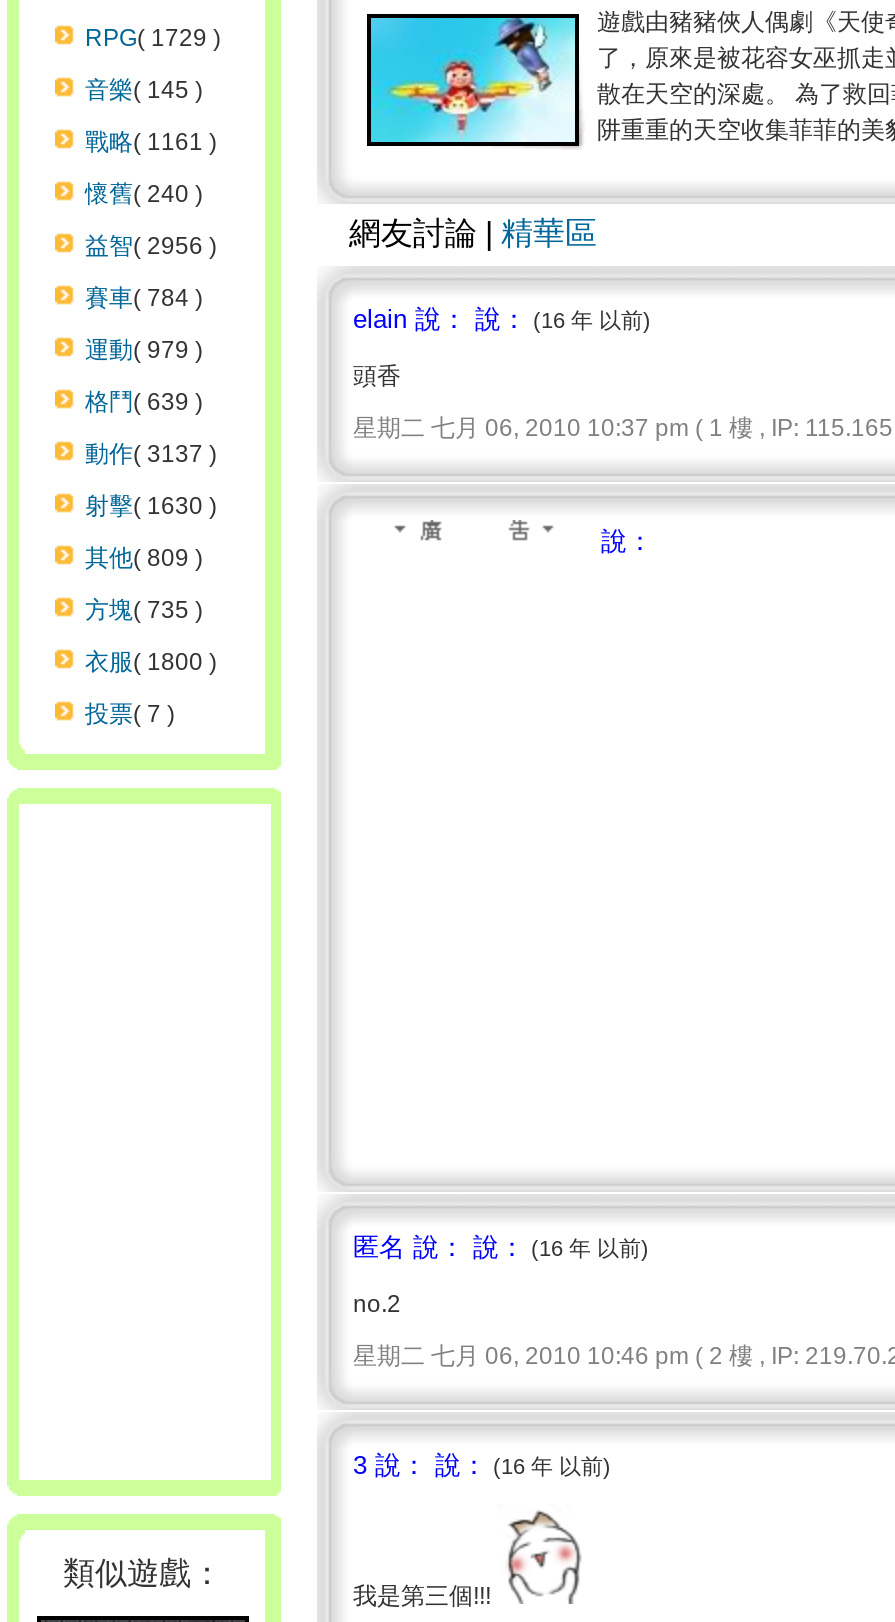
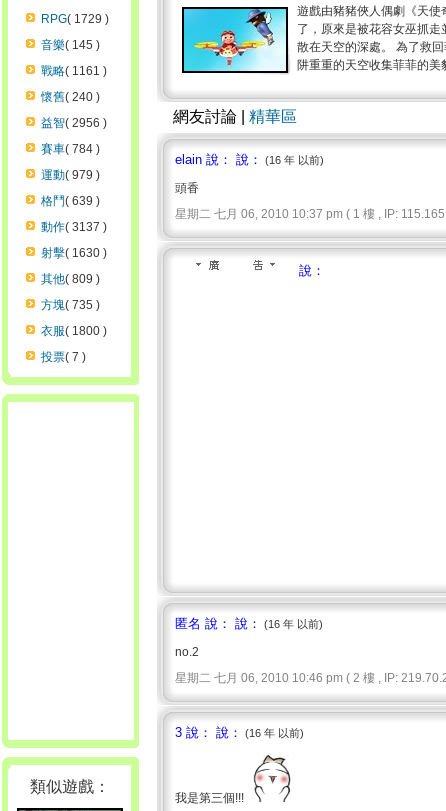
[507,1514,583,1598] [image] -> [253,756,291,801] [image]

